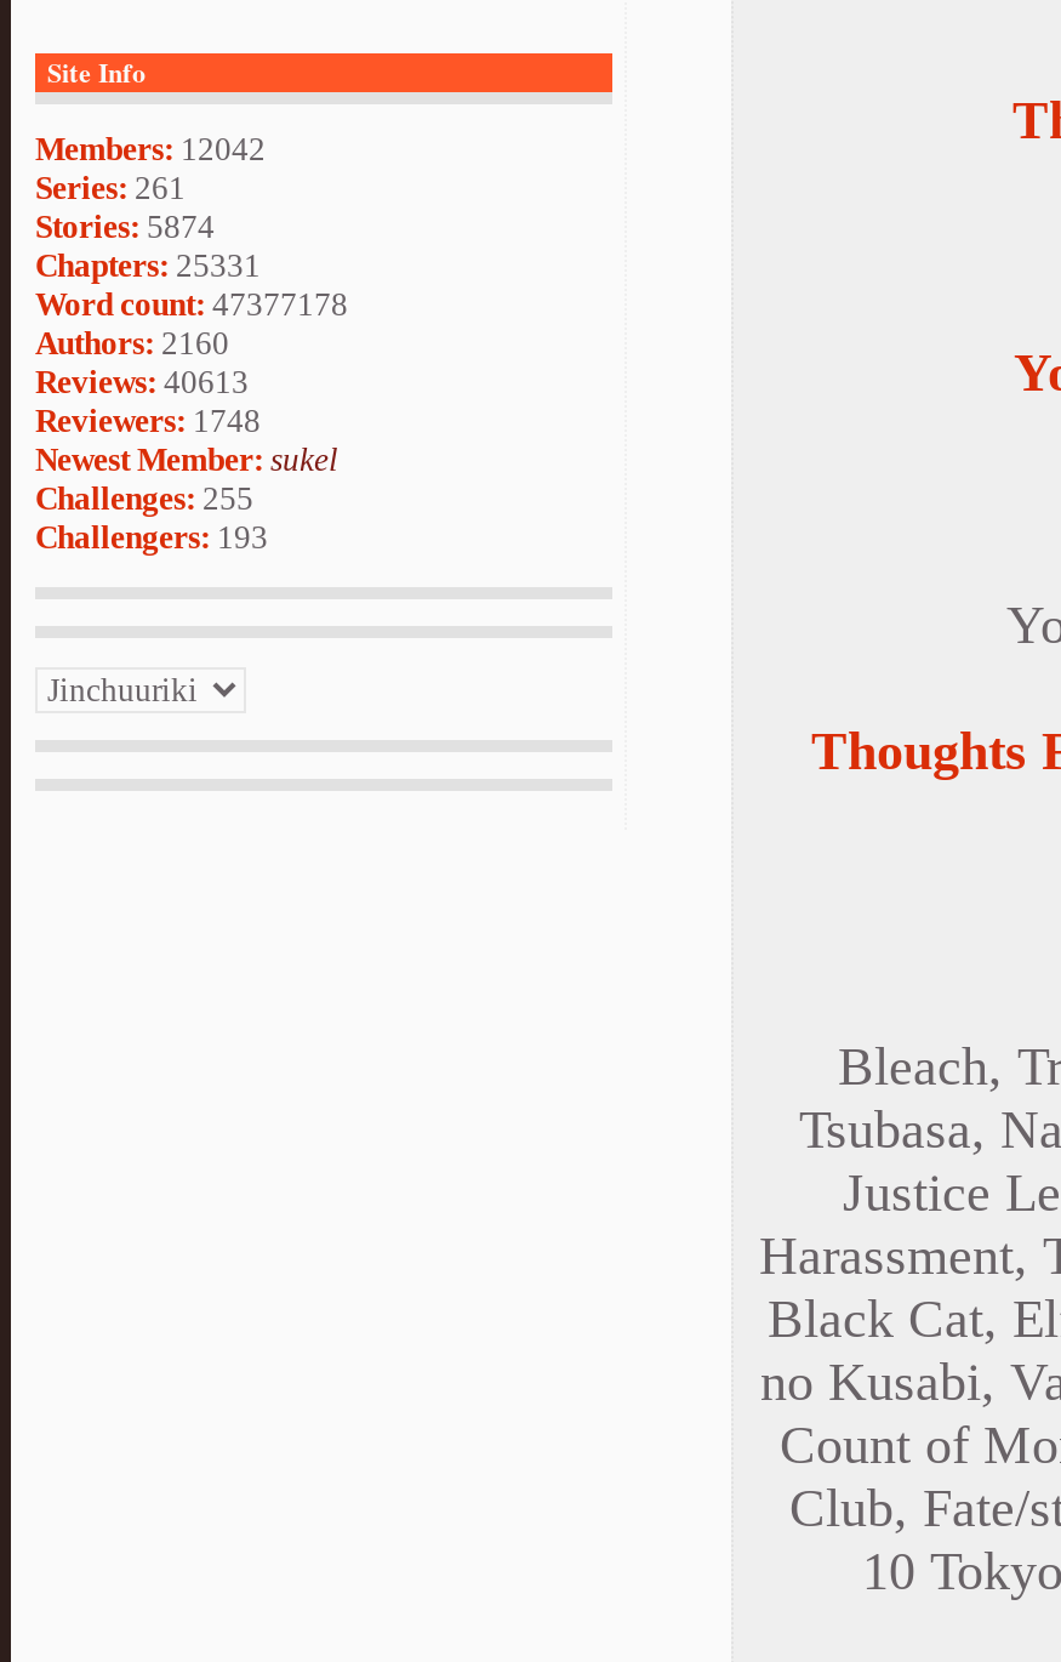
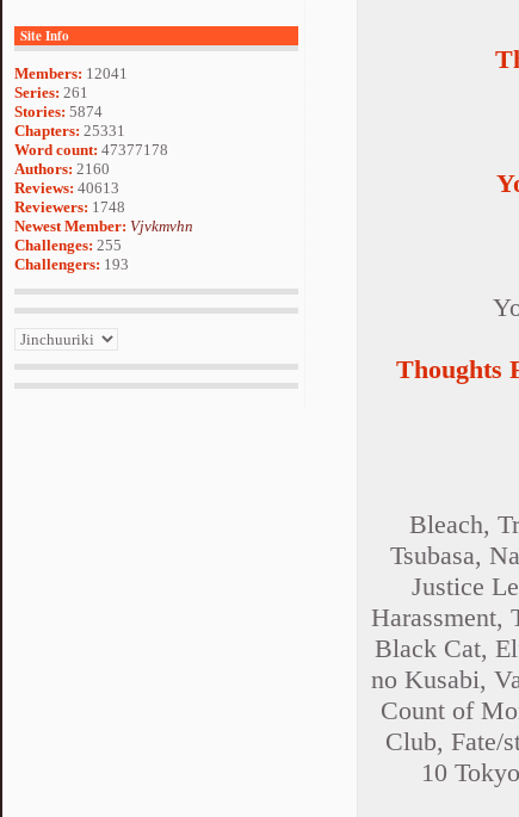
[35,131,266,167] Members: 12042 -> [14,64,128,82] Members: 12041
[35,442,338,478] Newest Member: sukel -> [14,217,193,235] Newest Member: Vjvkmvhn

